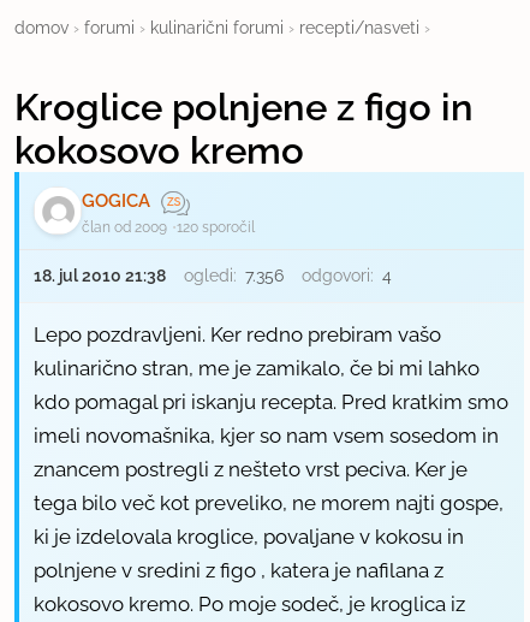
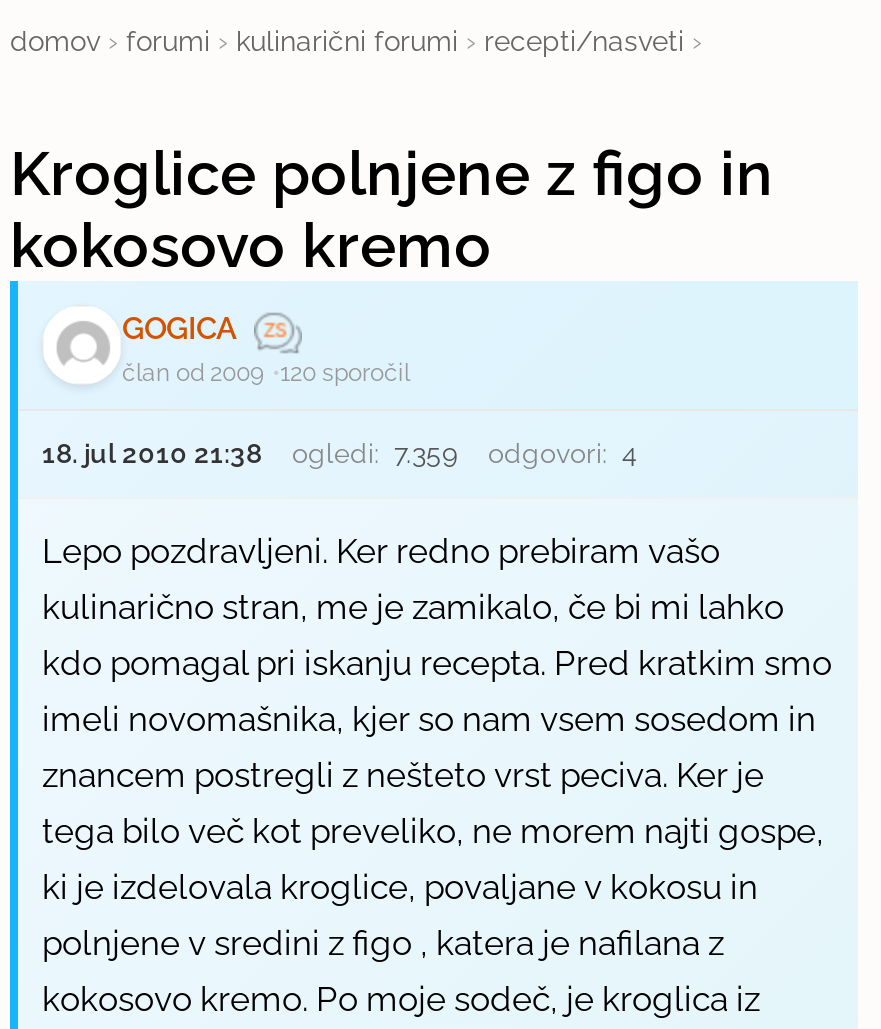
[34,266,392,285] 18. jul 2010 21:38 ogledi: 7.356 odgovori: 4 -> [42,437,638,469] 18. jul 2010 21:38 ogledi: 7.359 odgovori: 4

